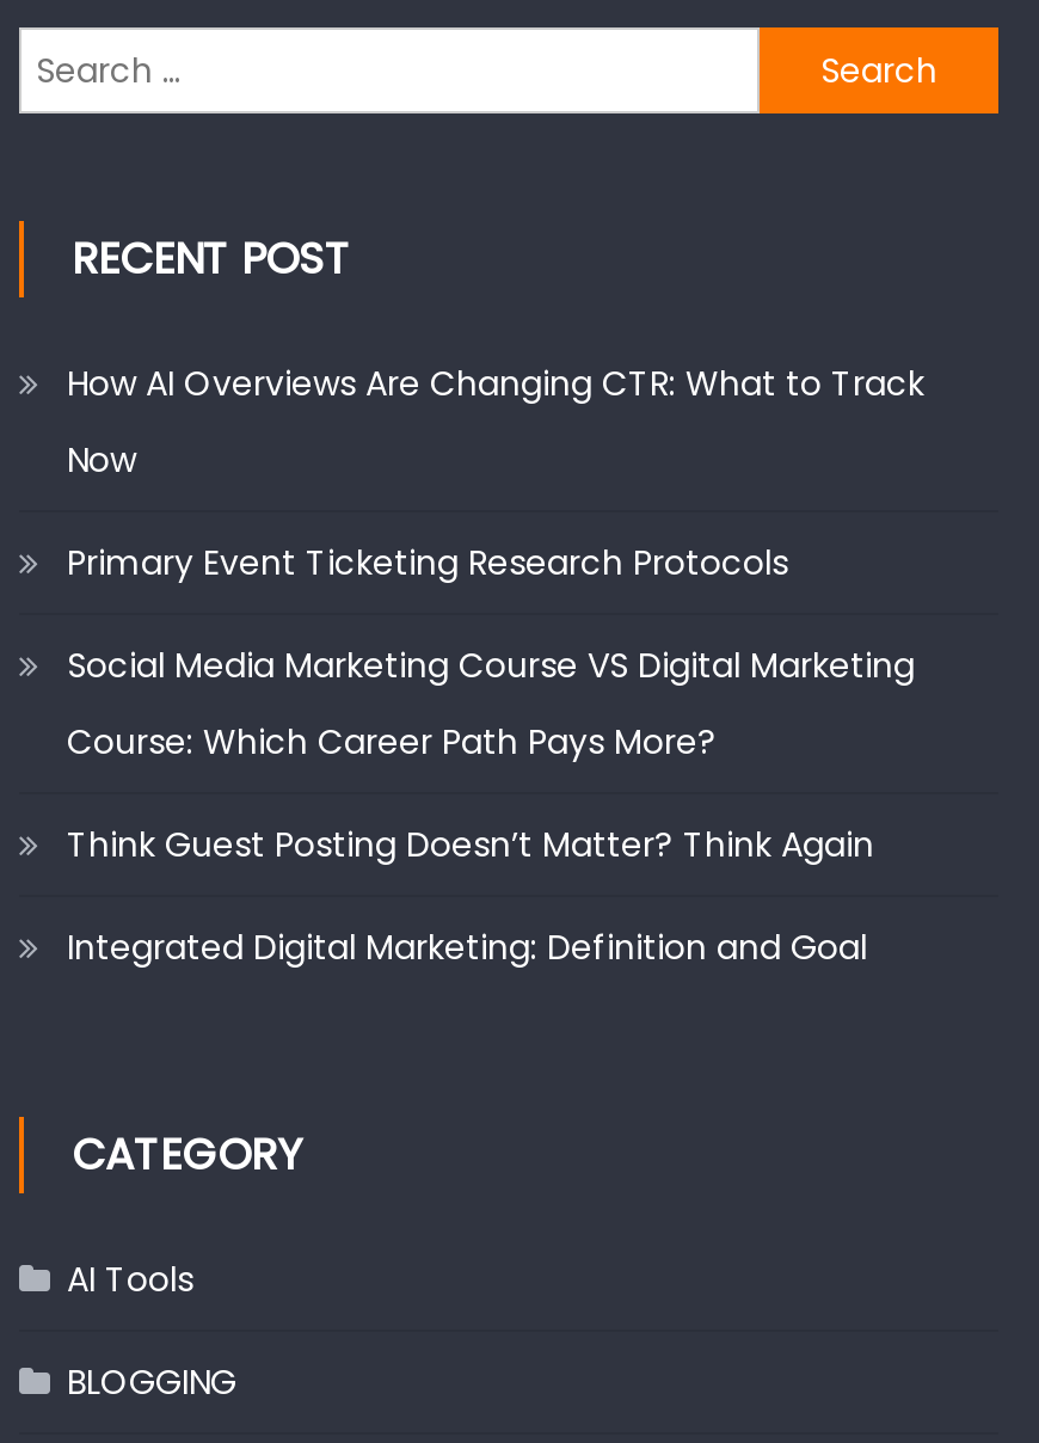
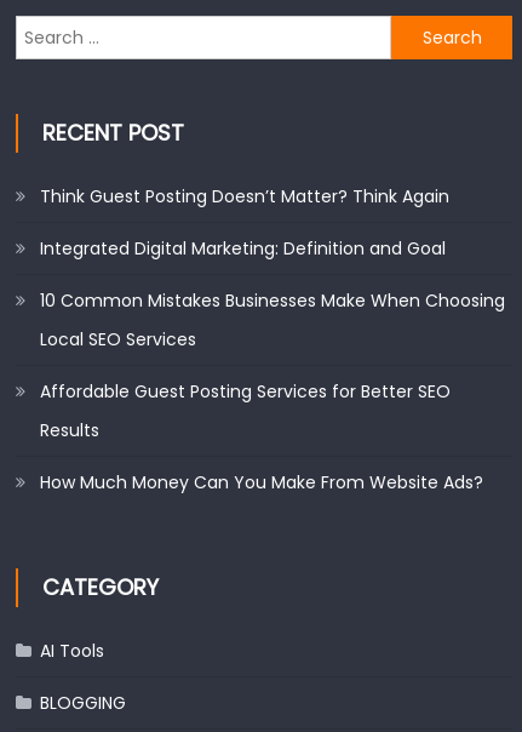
[67,360,924,766] How AI Overviews Are Changing CTR: What to Track | Now | Primary Event Ticketing Research Protocols | Social Media Marketing Course VS Digital Marketing | Course: Which Career Path Pays More? -> none
moved [67,821,874,971] -> [40,184,449,261]: Think Guest Posting Doesn’t Matter? Think Again | Integrated Digital Marketing: Definition and Goal
none -> [40,288,505,494] 10 Common Mistakes Businesses Make When Choosing | Local SEO Services | Affordable Guest Posting Services for Better SEO | Results | How Much Money Can You Make From Website Ads?

